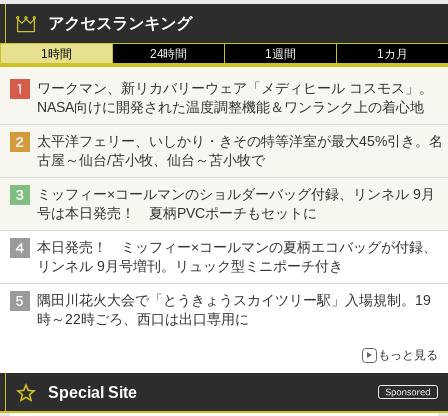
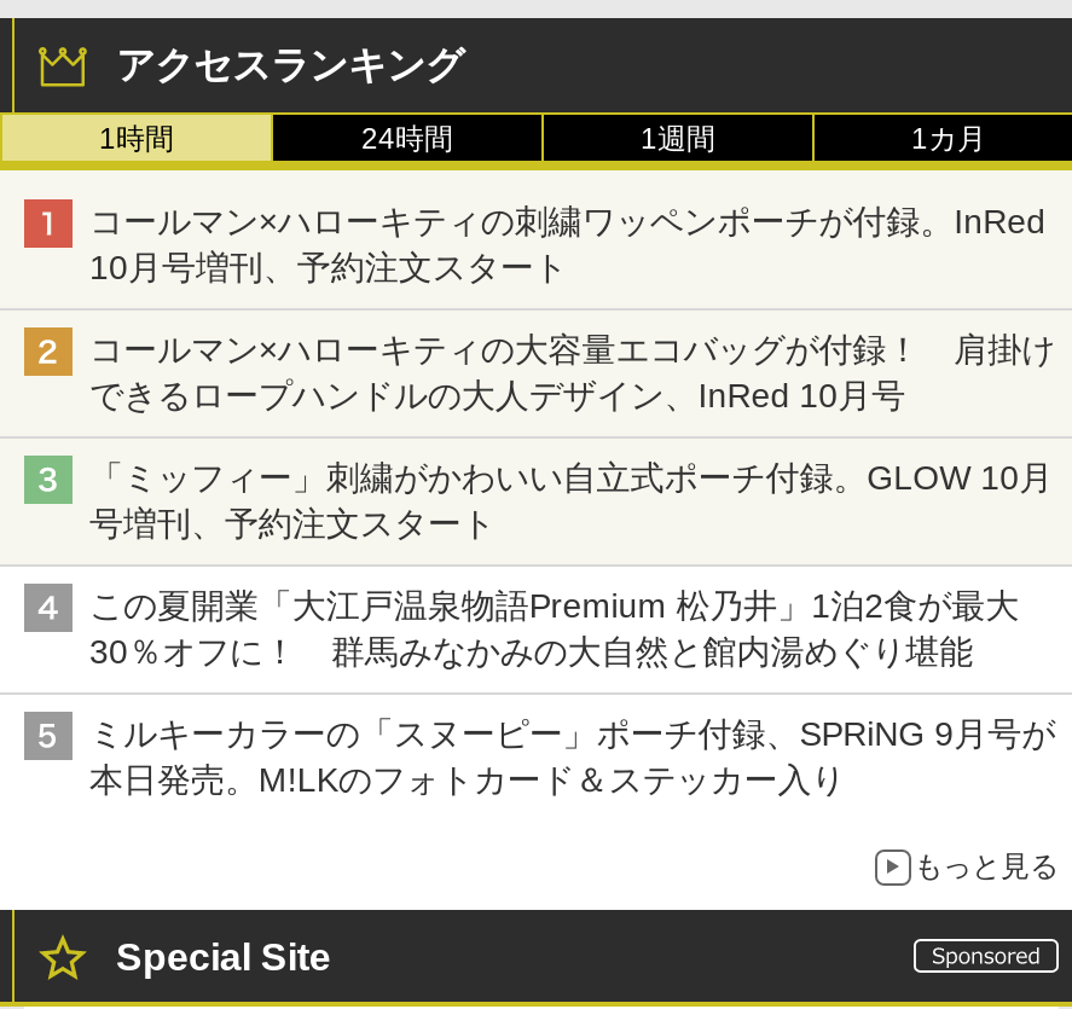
[37,80,433,115] ワークマン、新リカバリーウェア「メディヒール コスモス」。 | NASA向けに開発された温度調整機能＆ワンランク上の着心地 -> [89,201,1046,286] コールマン×ハローキティの刺繍ワッペンポーチが付録。InRed | 10月号増刊、予約注文スタート
[37,133,443,168] 太平洋フェリー、いしかり・きその特等洋室が最大45%引き。名 | 古屋～仙台/苫小牧、仙台～苫小牧で -> [89,329,1055,414] コールマン×ハローキティの大容量エコバッグが付録！ 肩掛け | できるロープハンドルの大人デザイン、InRed 10月号
[37,186,435,221] ミッフィー×コールマンのショルダーバッグ付録、リンネル 9月 | 号は本日発売！ 夏柄PVCポーチもセットに -> [89,457,1053,542] 「ミッフィー」刺繍がかわいい自立式ポーチ付録。GLOW 10月 | 号増刊、予約注文スタート
[37,239,437,274] 本日発売！ ミッフィー×コールマンの夏柄エコバッグが付録、 | リンネル 9月号増刊。リュック型ミニポーチ付き -> [89,586,1019,670] この夏開業「大江戸温泉物語Premium 松乃井」1泊2食が最大 | 30％オフに！ 群馬みなかみの大自然と館内湯めぐり堪能
[37,292,431,327] 隅田川花火大会で「とうきょうスカイツリー駅」入場規制。19 | 時～22時ごろ、西口は出口専用に -> [89,714,1055,798] ミルキーカラーの「スヌーピー」ポーチ付録、SPRiNG 9月号が | 本日発売。M!LKのフォトカード＆ステッカー入り

